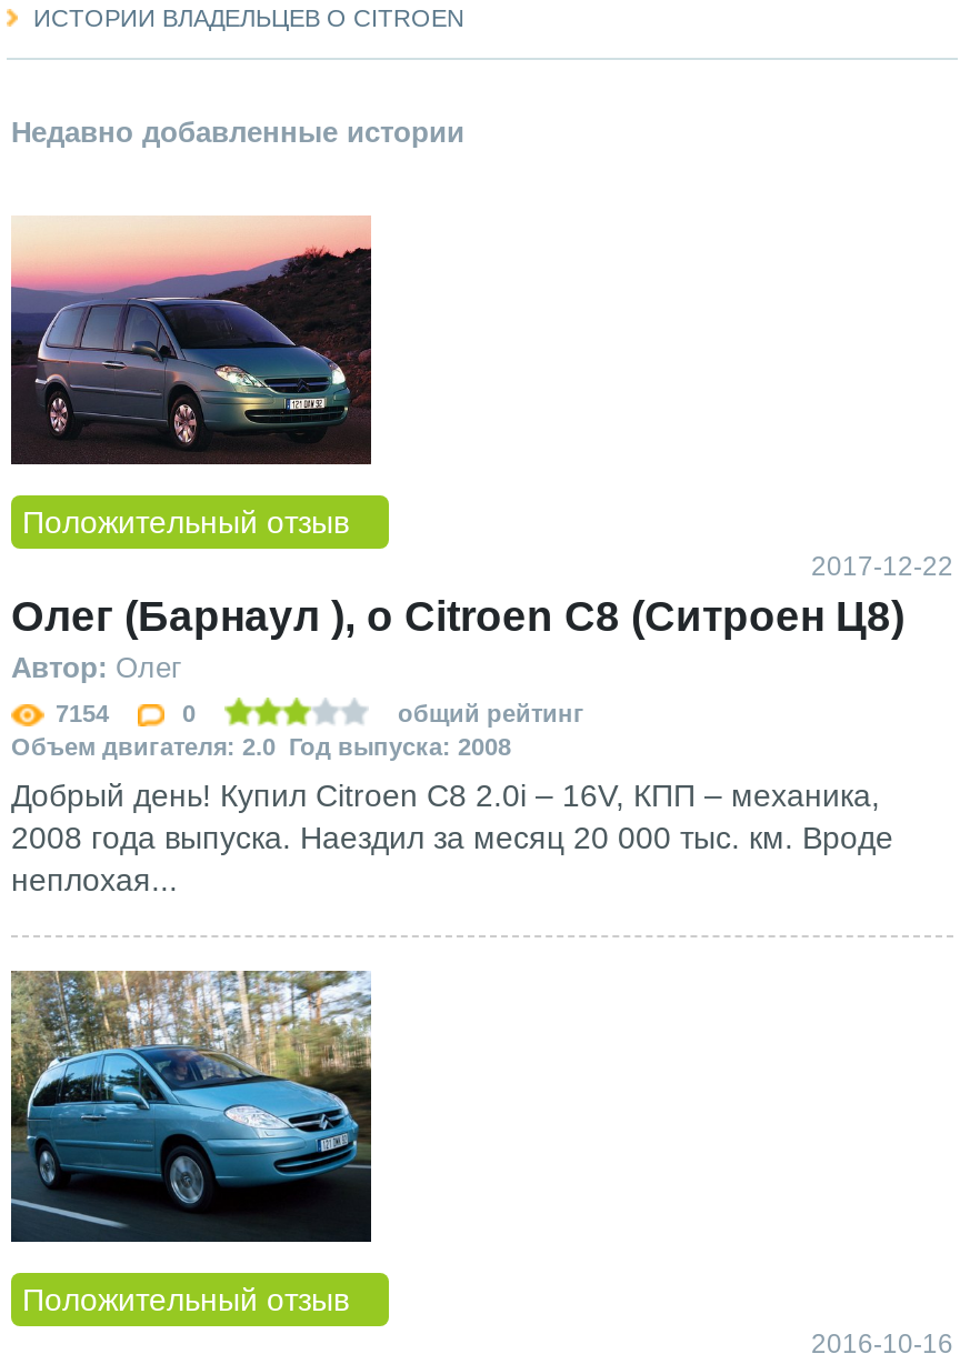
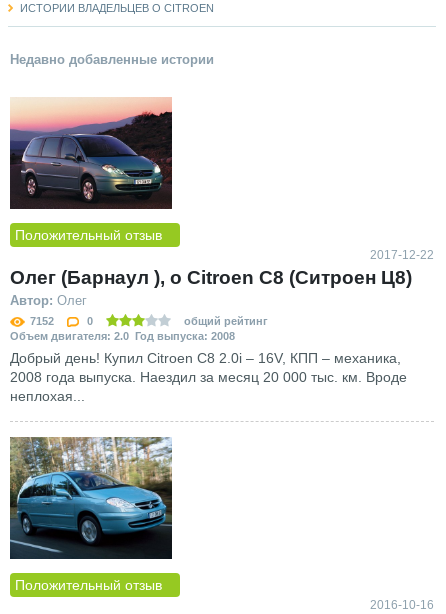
[56,700,109,726] 7154 -> [30,315,54,327] 7152

